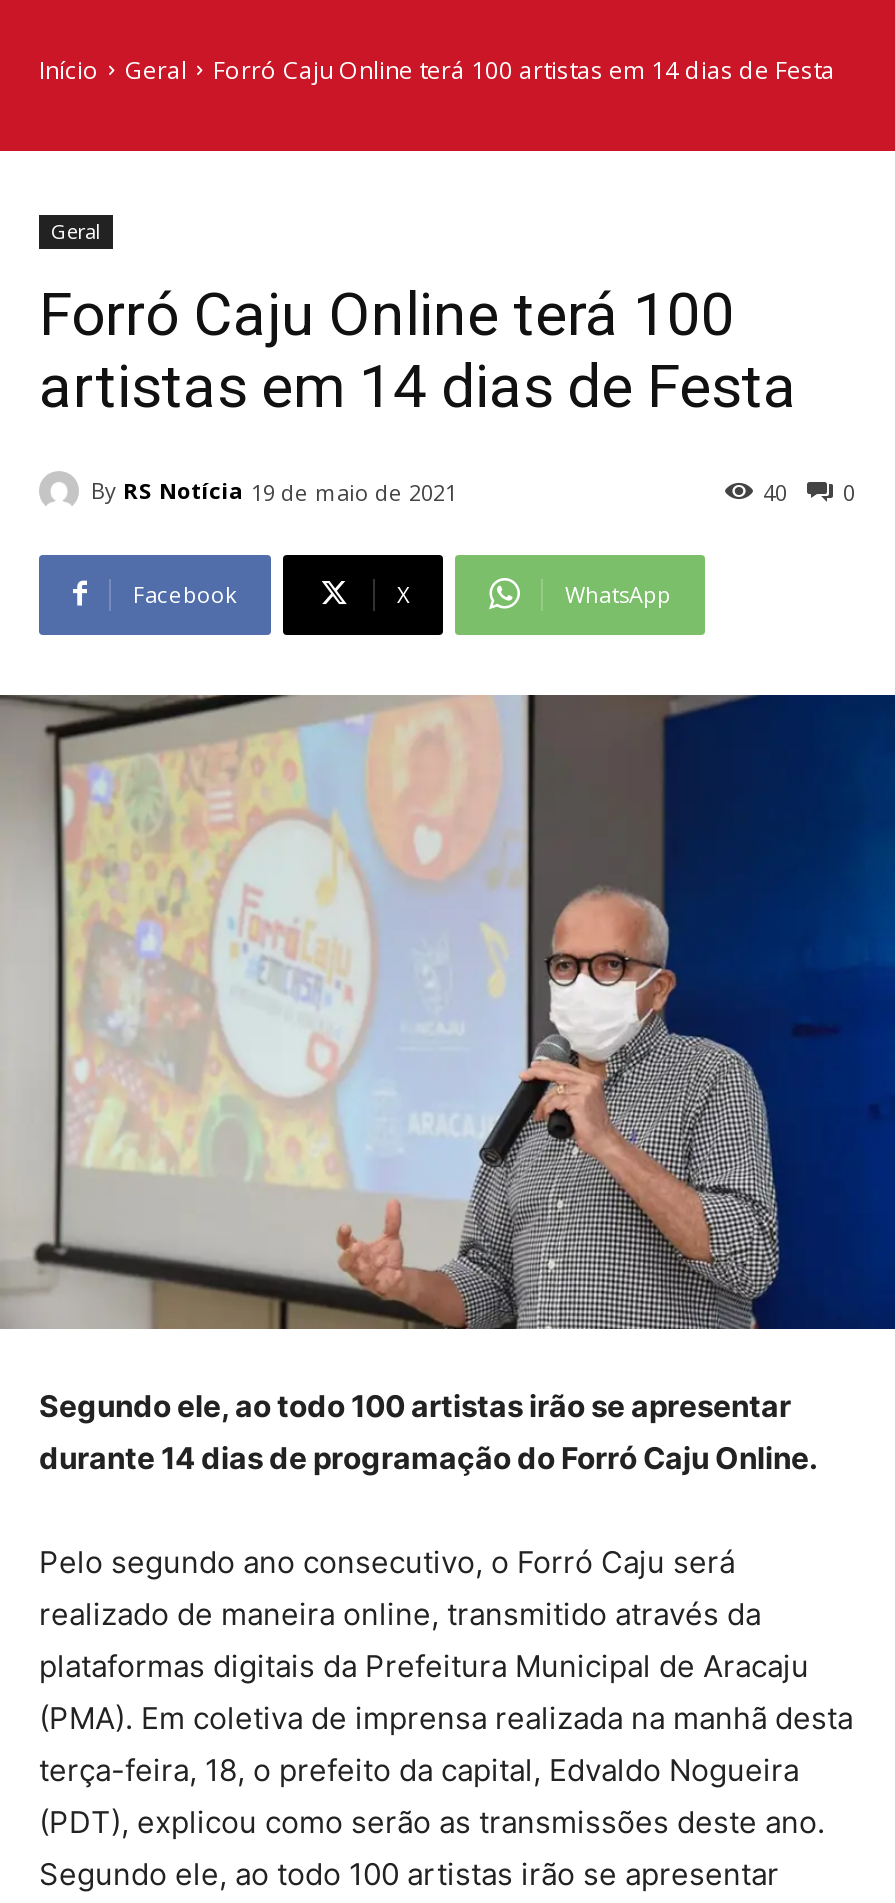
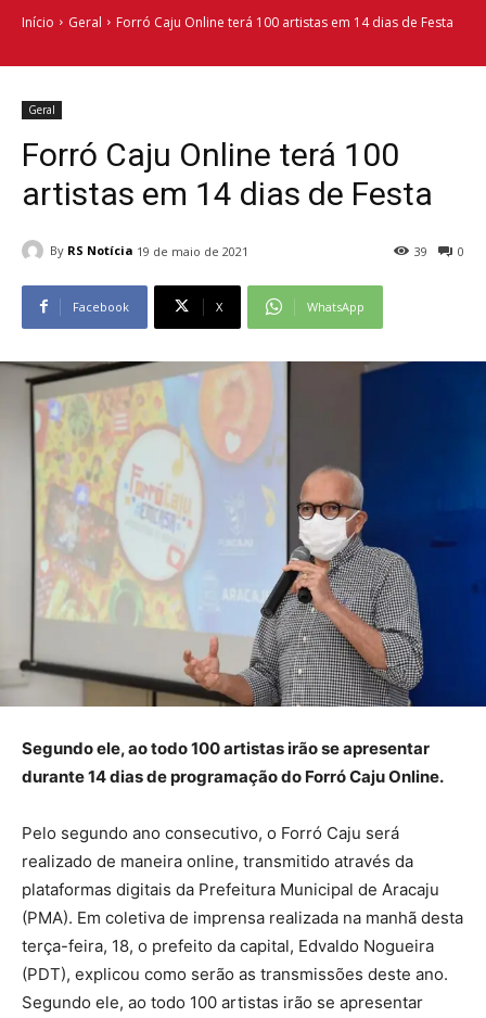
[763,477,855,507] 40 0 -> [414,243,464,259] 39 0

